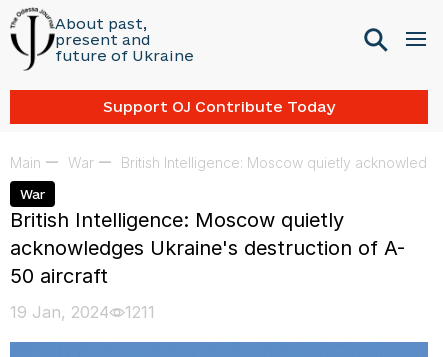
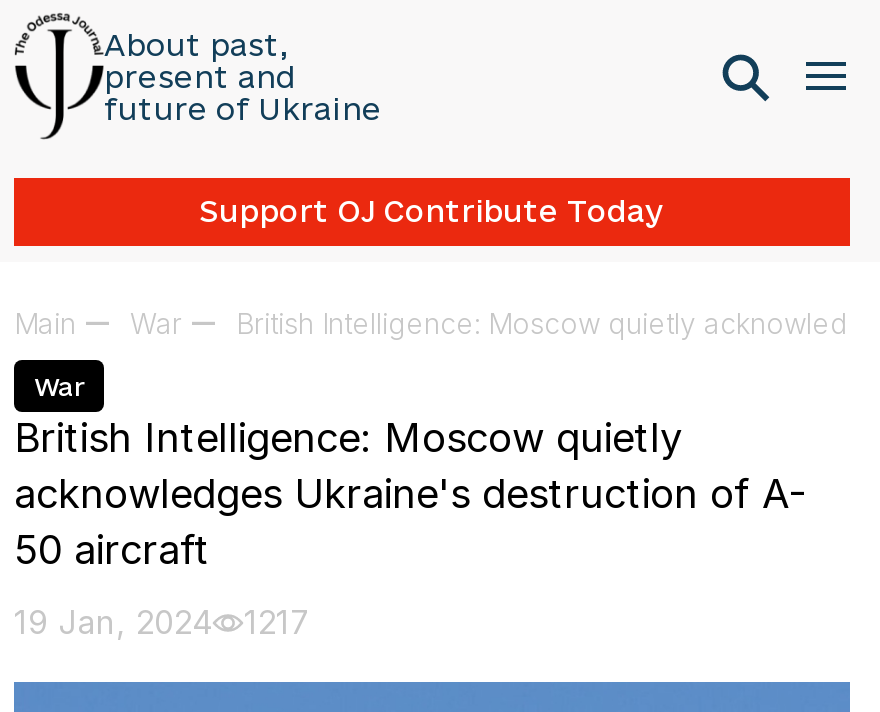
[10,302,155,322] 19 Jan, 2024 1211 -> [14,601,310,641] 19 Jan, 2024 1217

